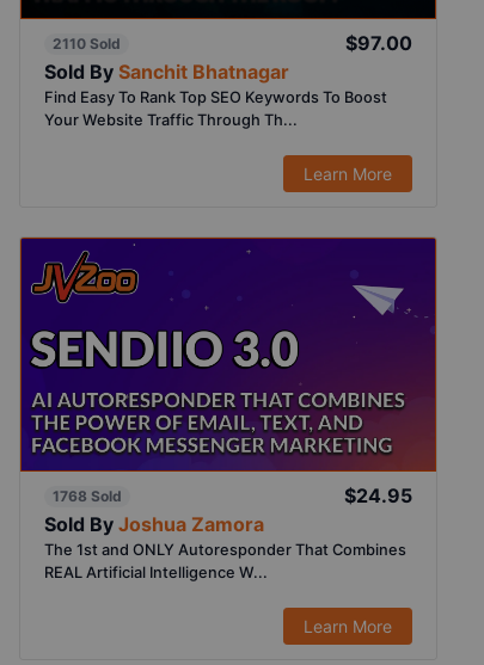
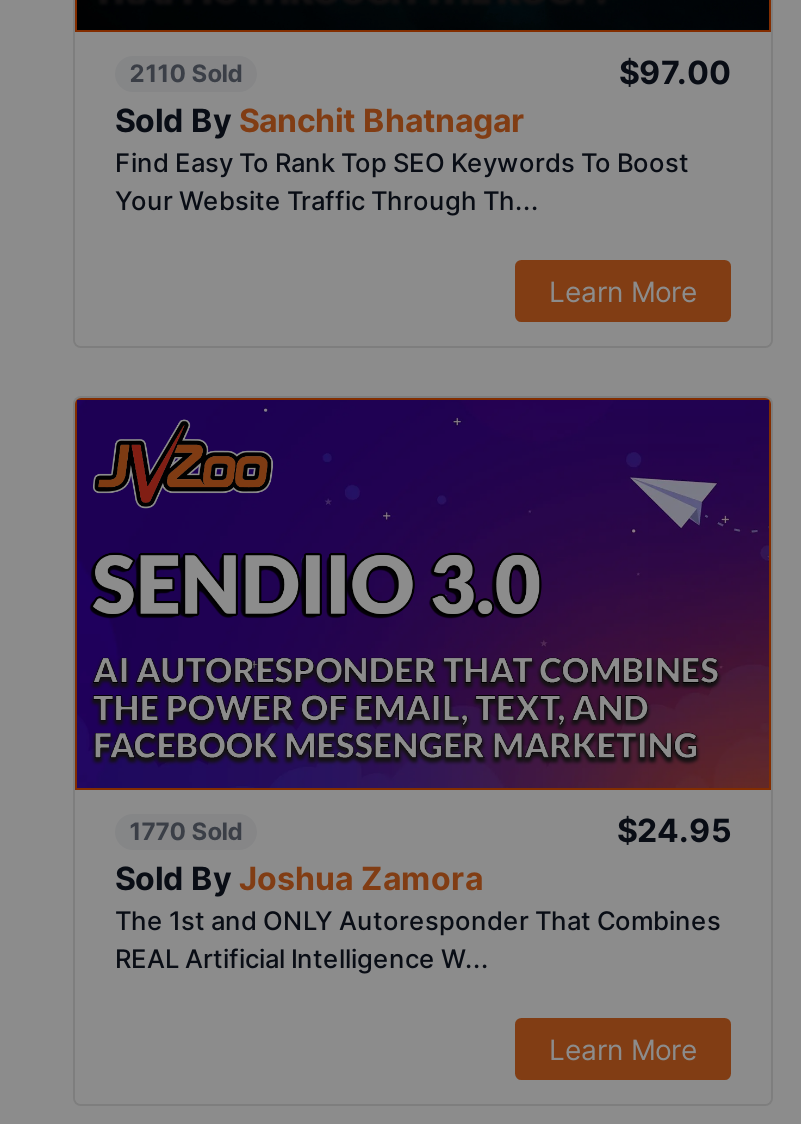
[53,487,122,505] 1768 Sold -> [129,816,243,846] 1770 Sold

